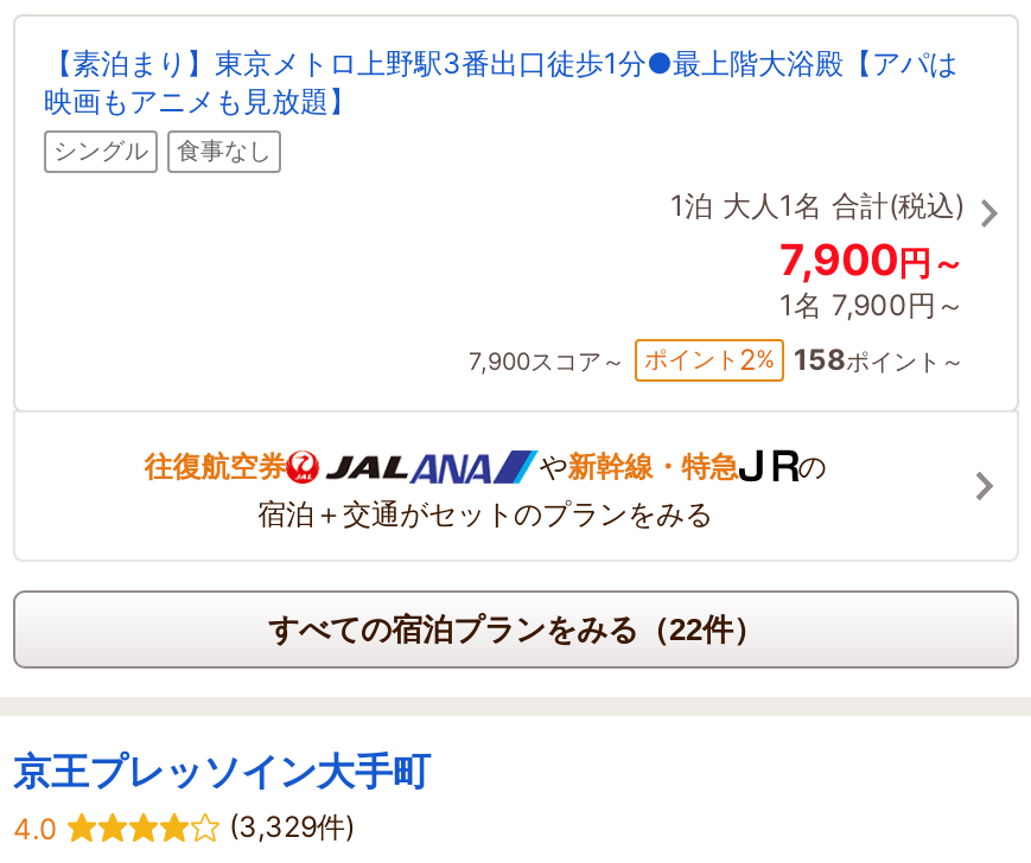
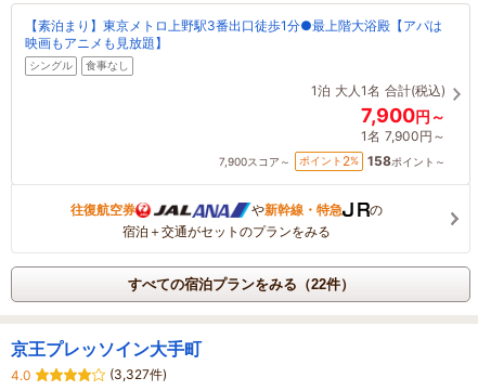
[229,808,355,843] (3,329件) -> [109,366,167,382] (3,327件)

